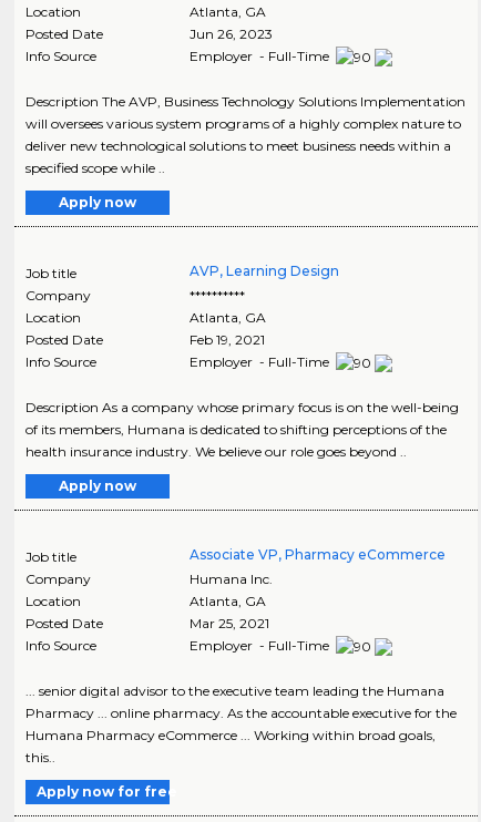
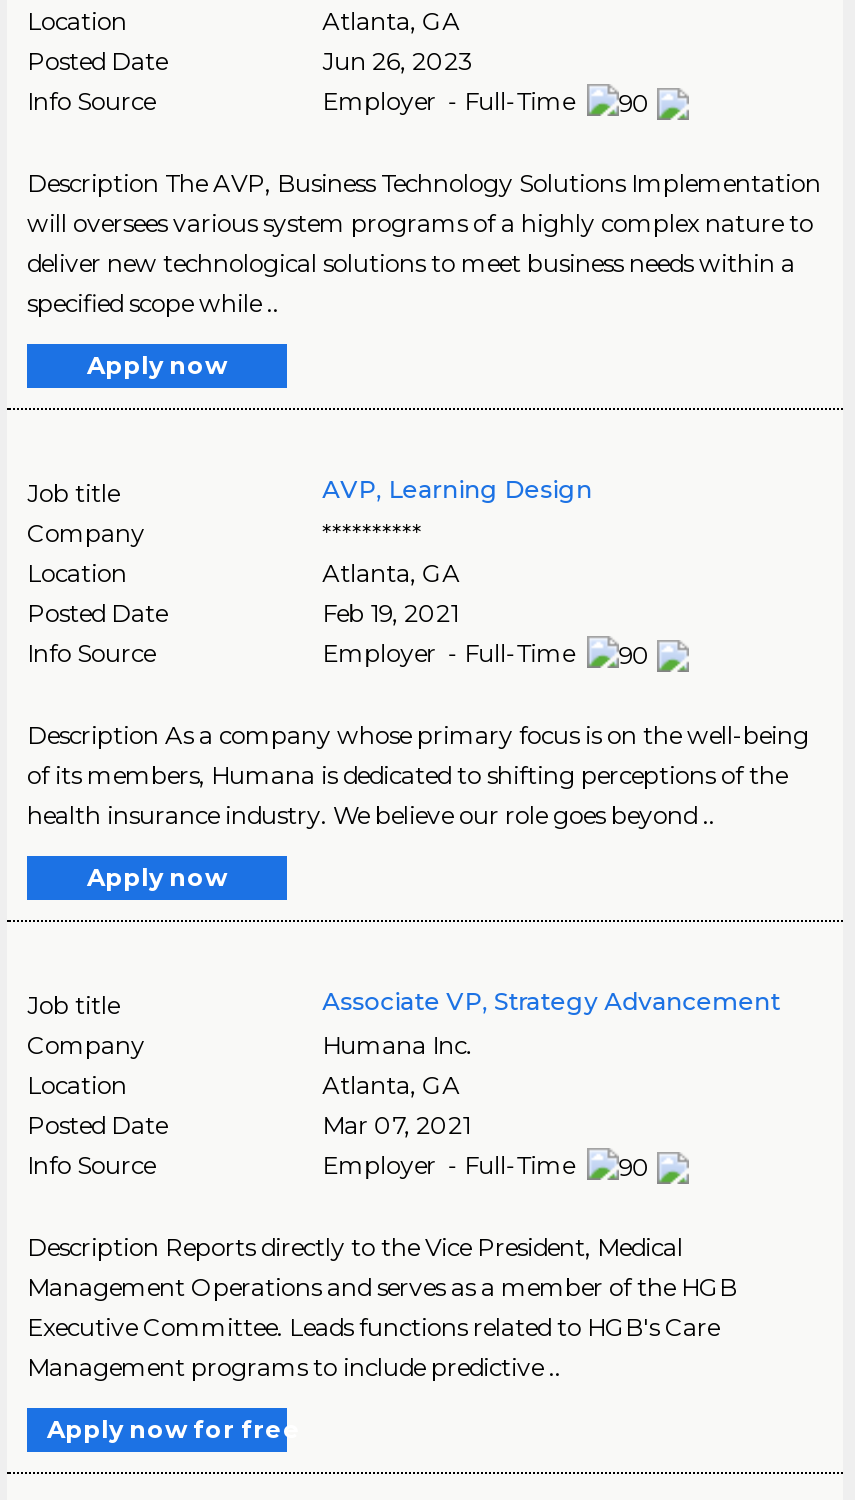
[189,546,445,563] Associate VP, Pharmacy eCommerce -> [322,986,780,1016] Associate VP, Strategy Advancement
[189,615,269,631] Mar 25, 2021 -> [322,1110,470,1140] Mar 07, 2021
[25,682,457,765] ... senior digital advisor to the executive team leading the Humana | Pharmacy ... online pharmacy. As the accountable executive for the | Humana Pharmacy eCommerce ... Working within broad goals, | this.. -> [27,1232,737,1382] Description Reports directly to the Vice President, Medical | Management Operations and serves as a member of the HGB | Executive Committee. Leads functions related to HGB's Care | Management programs to include predictive ..

